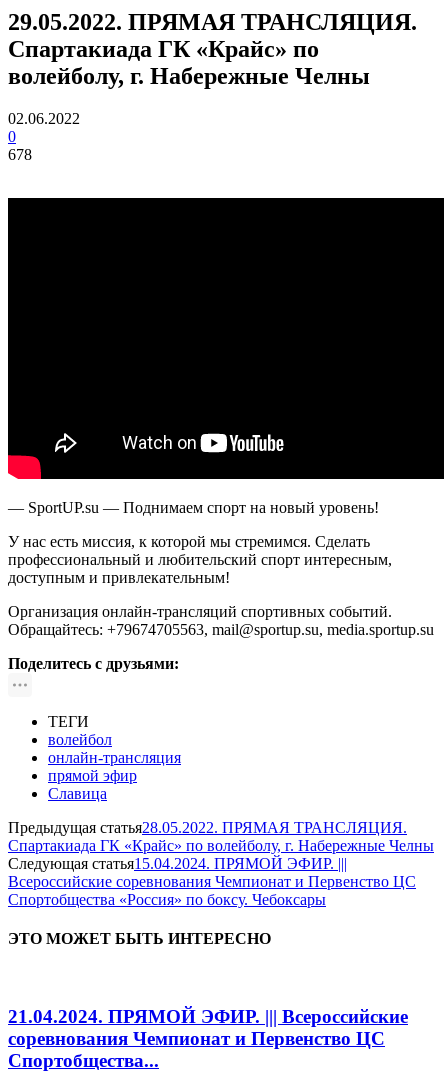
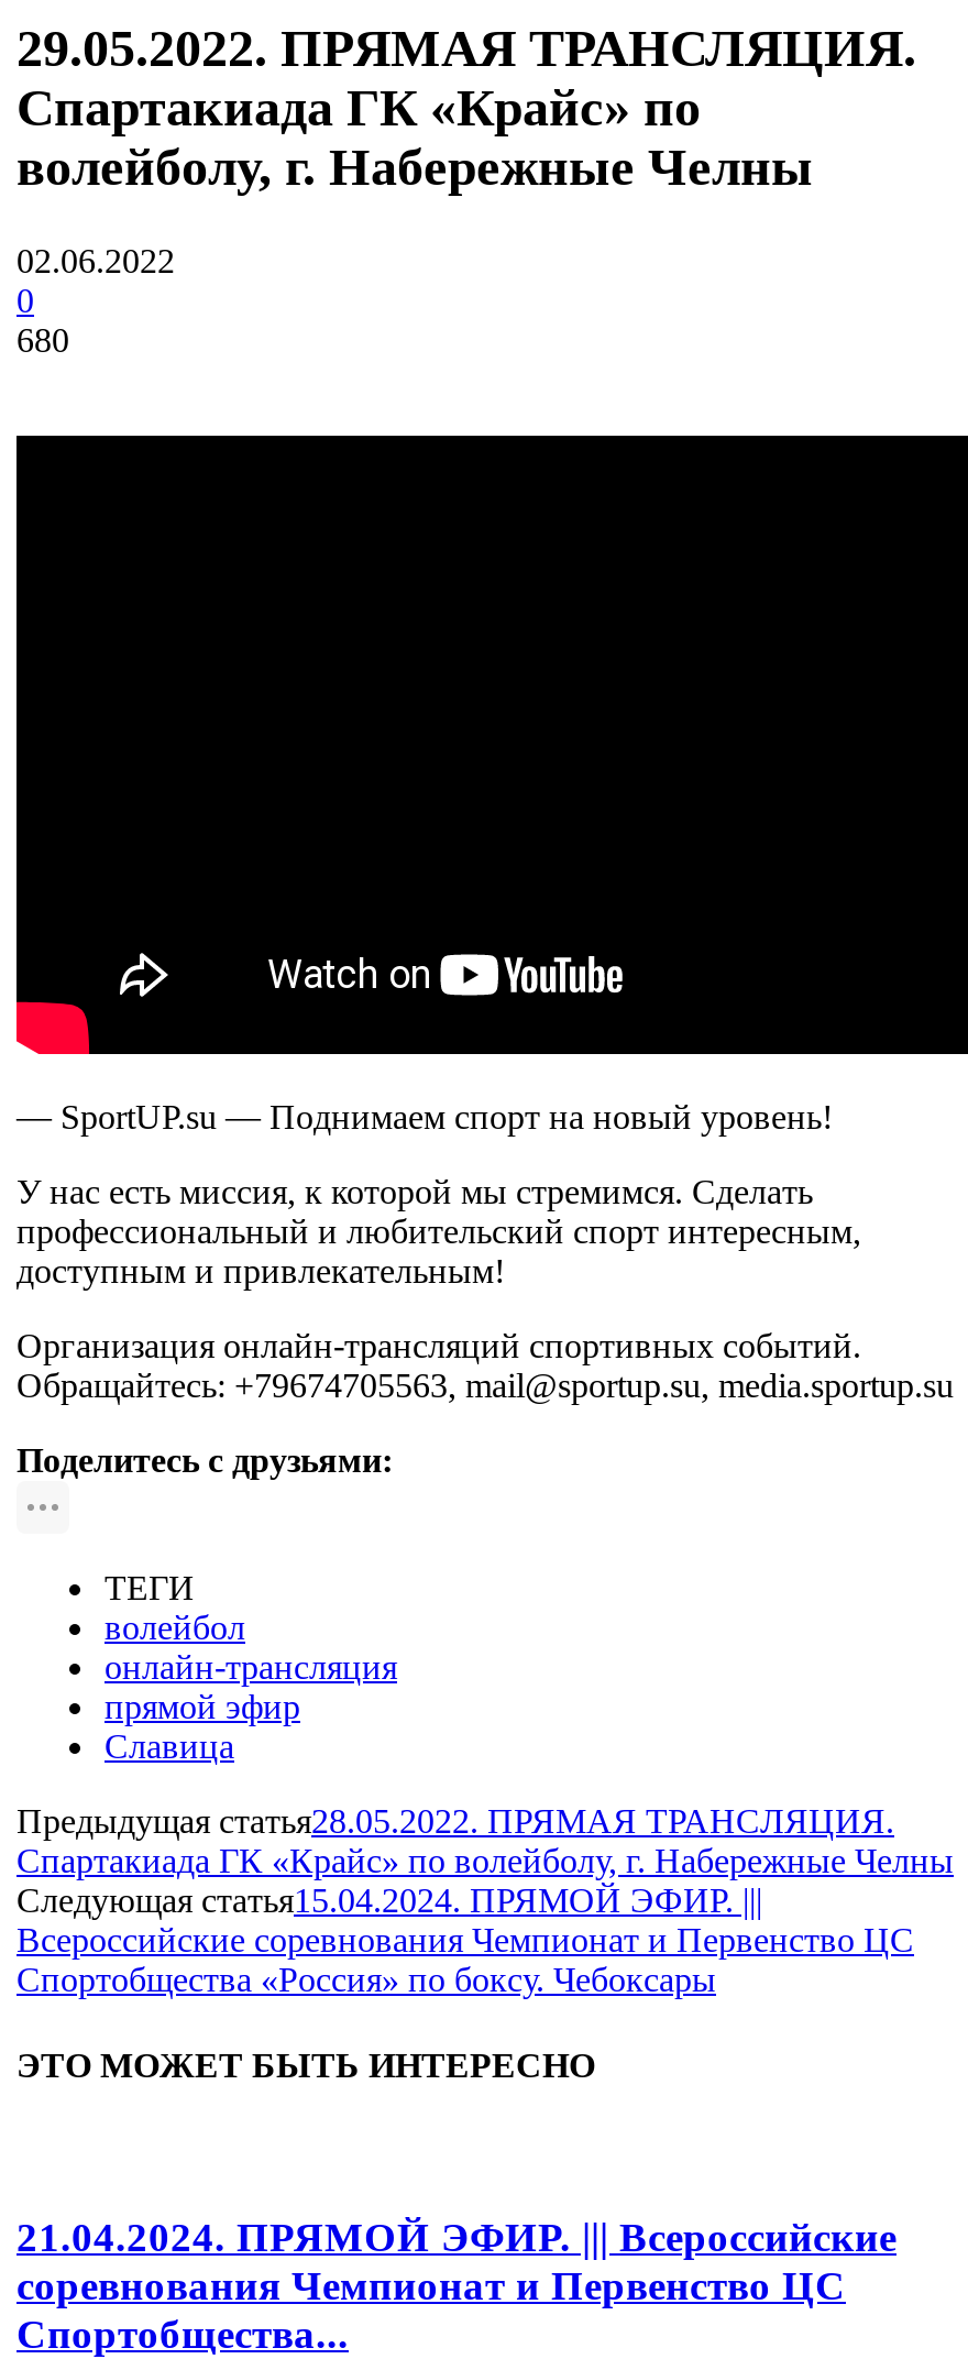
[8,146,32,163] 678 -> [16,321,69,358] 680

